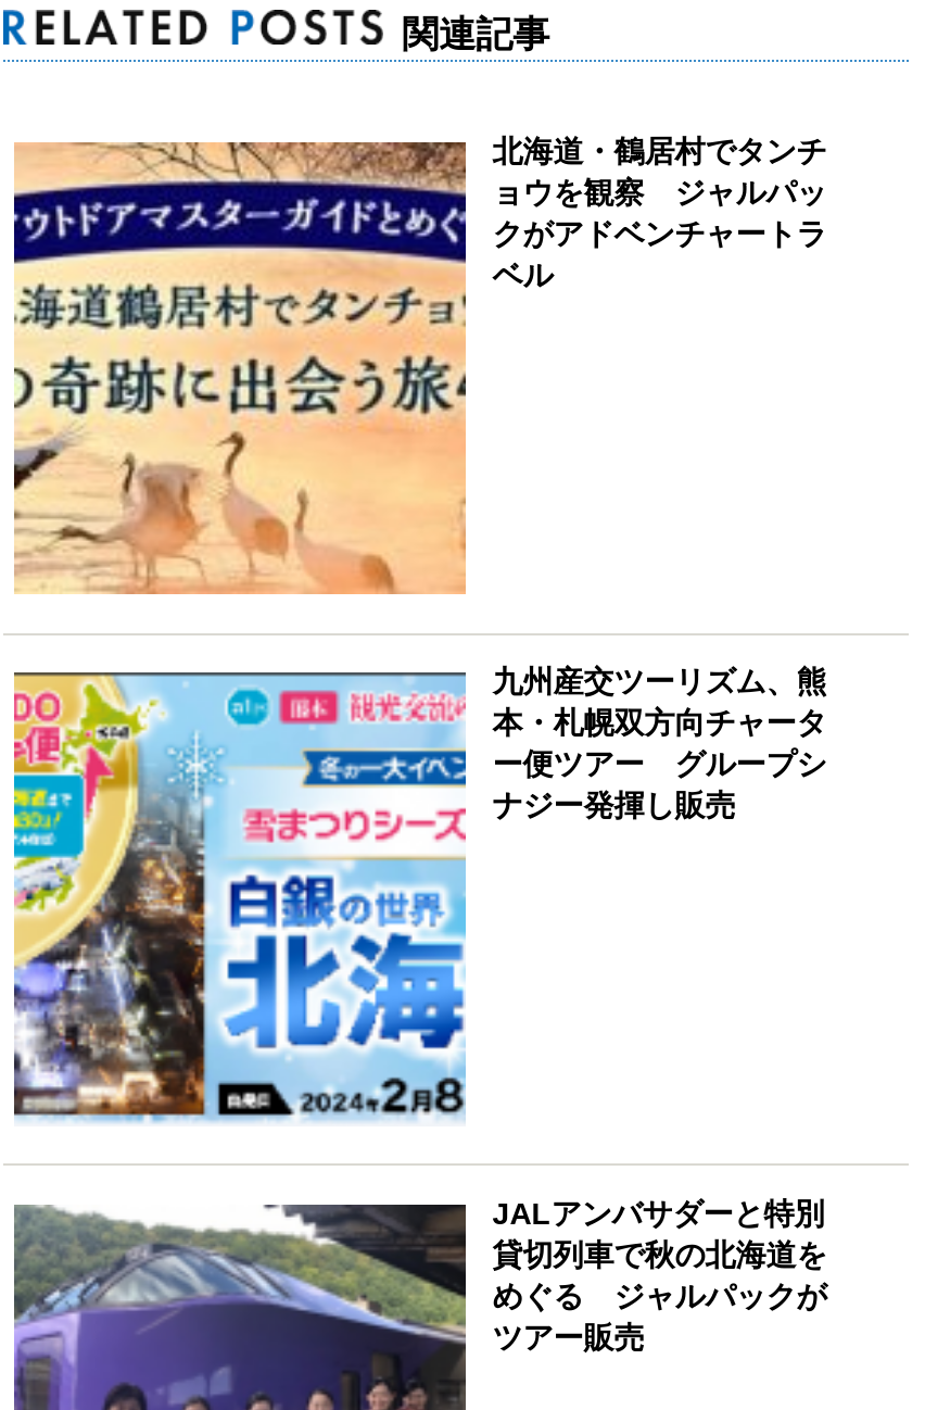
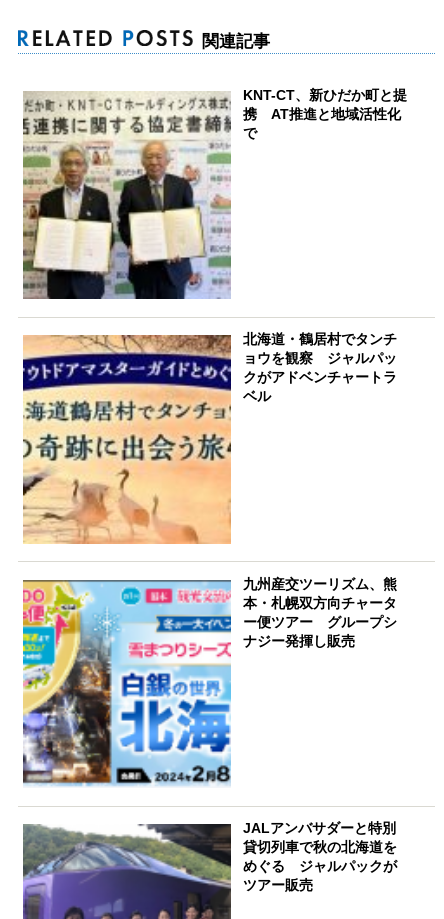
none -> [22,86,407,300] [image] | KNT-CT、新ひだか町と提 | 携 AT推進と地域活性化 | で

